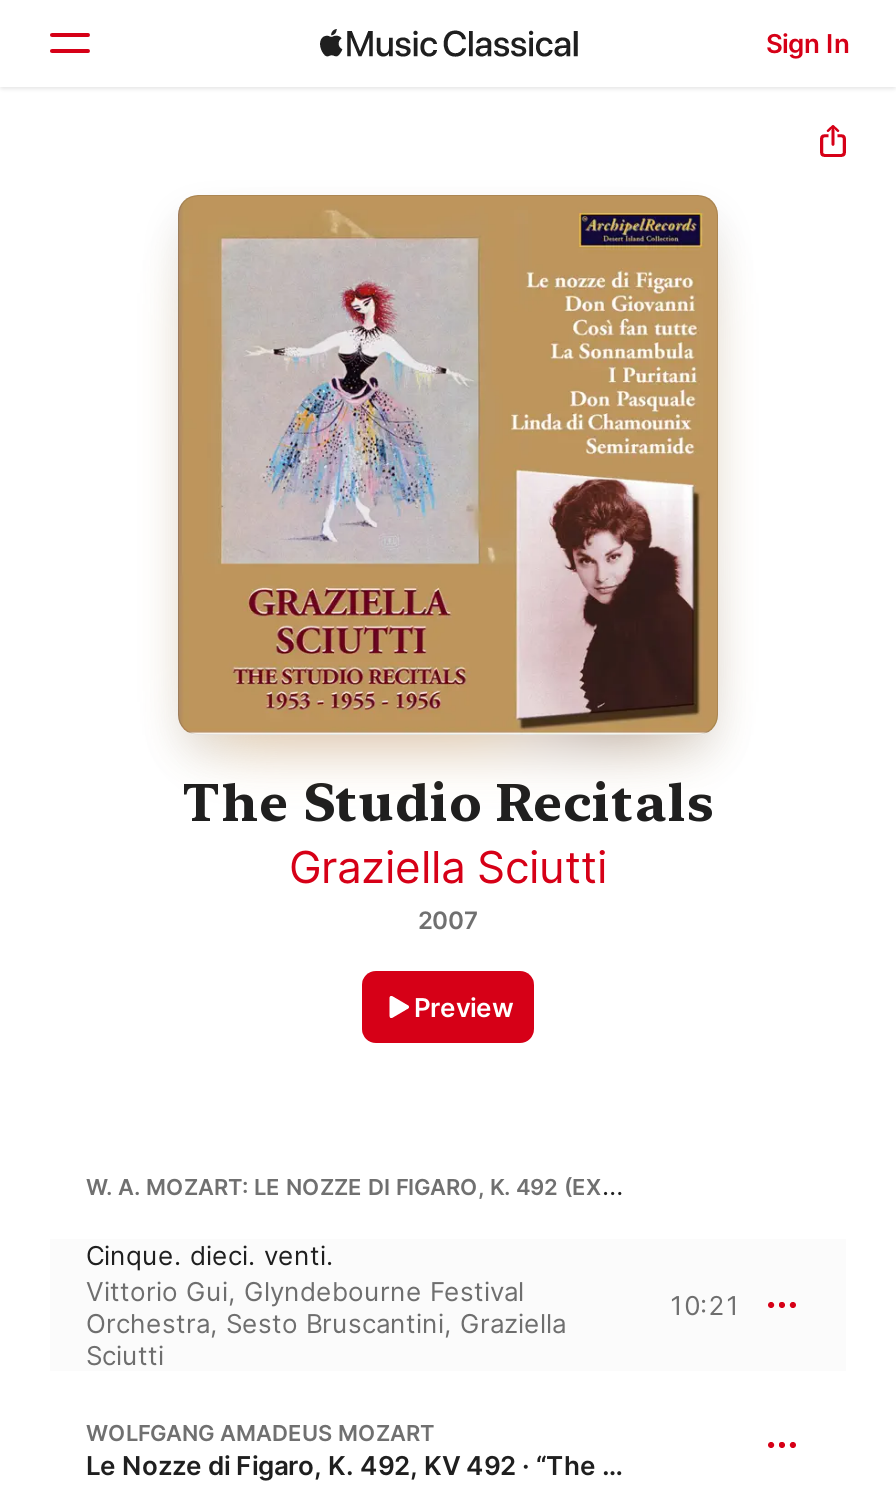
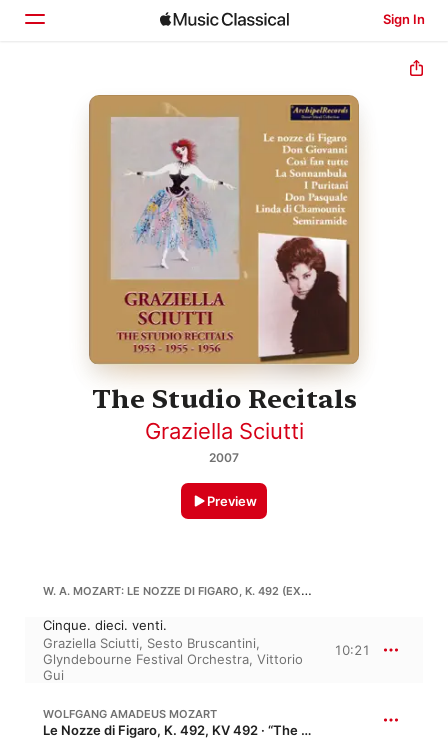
[86,1276,566,1372] Vittorio Gui, Glyndebourne Festival | Orchestra, Sesto Bruscantini, Graziella | Sciutti -> [43,635,303,683] Graziella Sciutti, Sesto Bruscantini, | Glyndebourne Festival Orchestra, Vittorio | Gui

